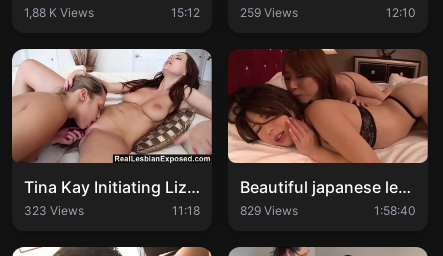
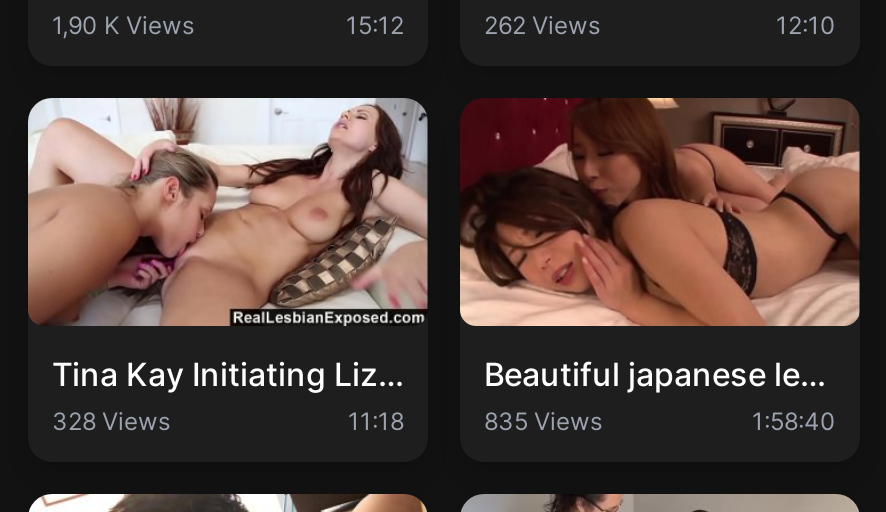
[24,4,94,19] 1,88 K Views -> [52,9,194,39] 1,90 K Views
[240,4,298,19] 259 Views -> [484,9,600,39] 262 Views
[24,203,84,218] 323 Views -> [52,406,170,436] 328 Views
[240,203,298,218] 829 Views -> [484,406,602,436] 835 Views

